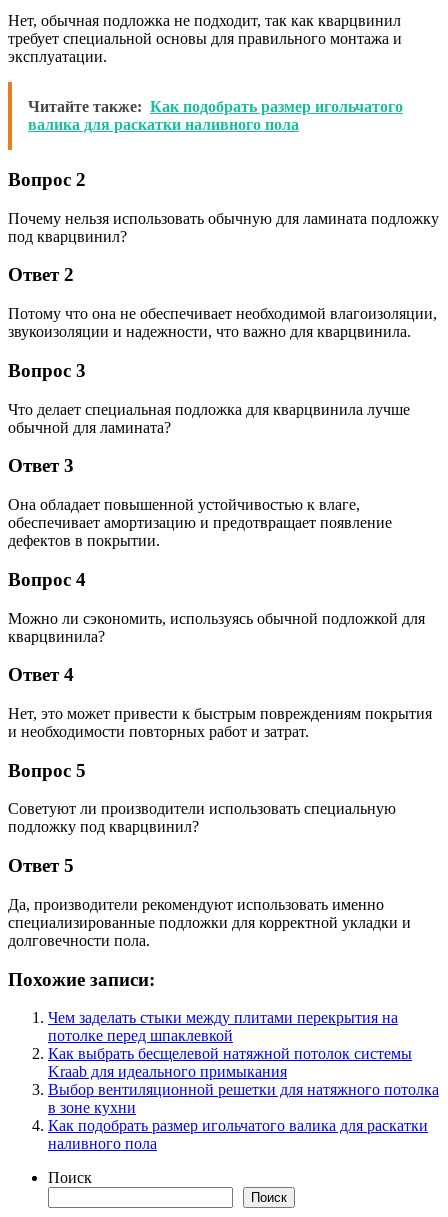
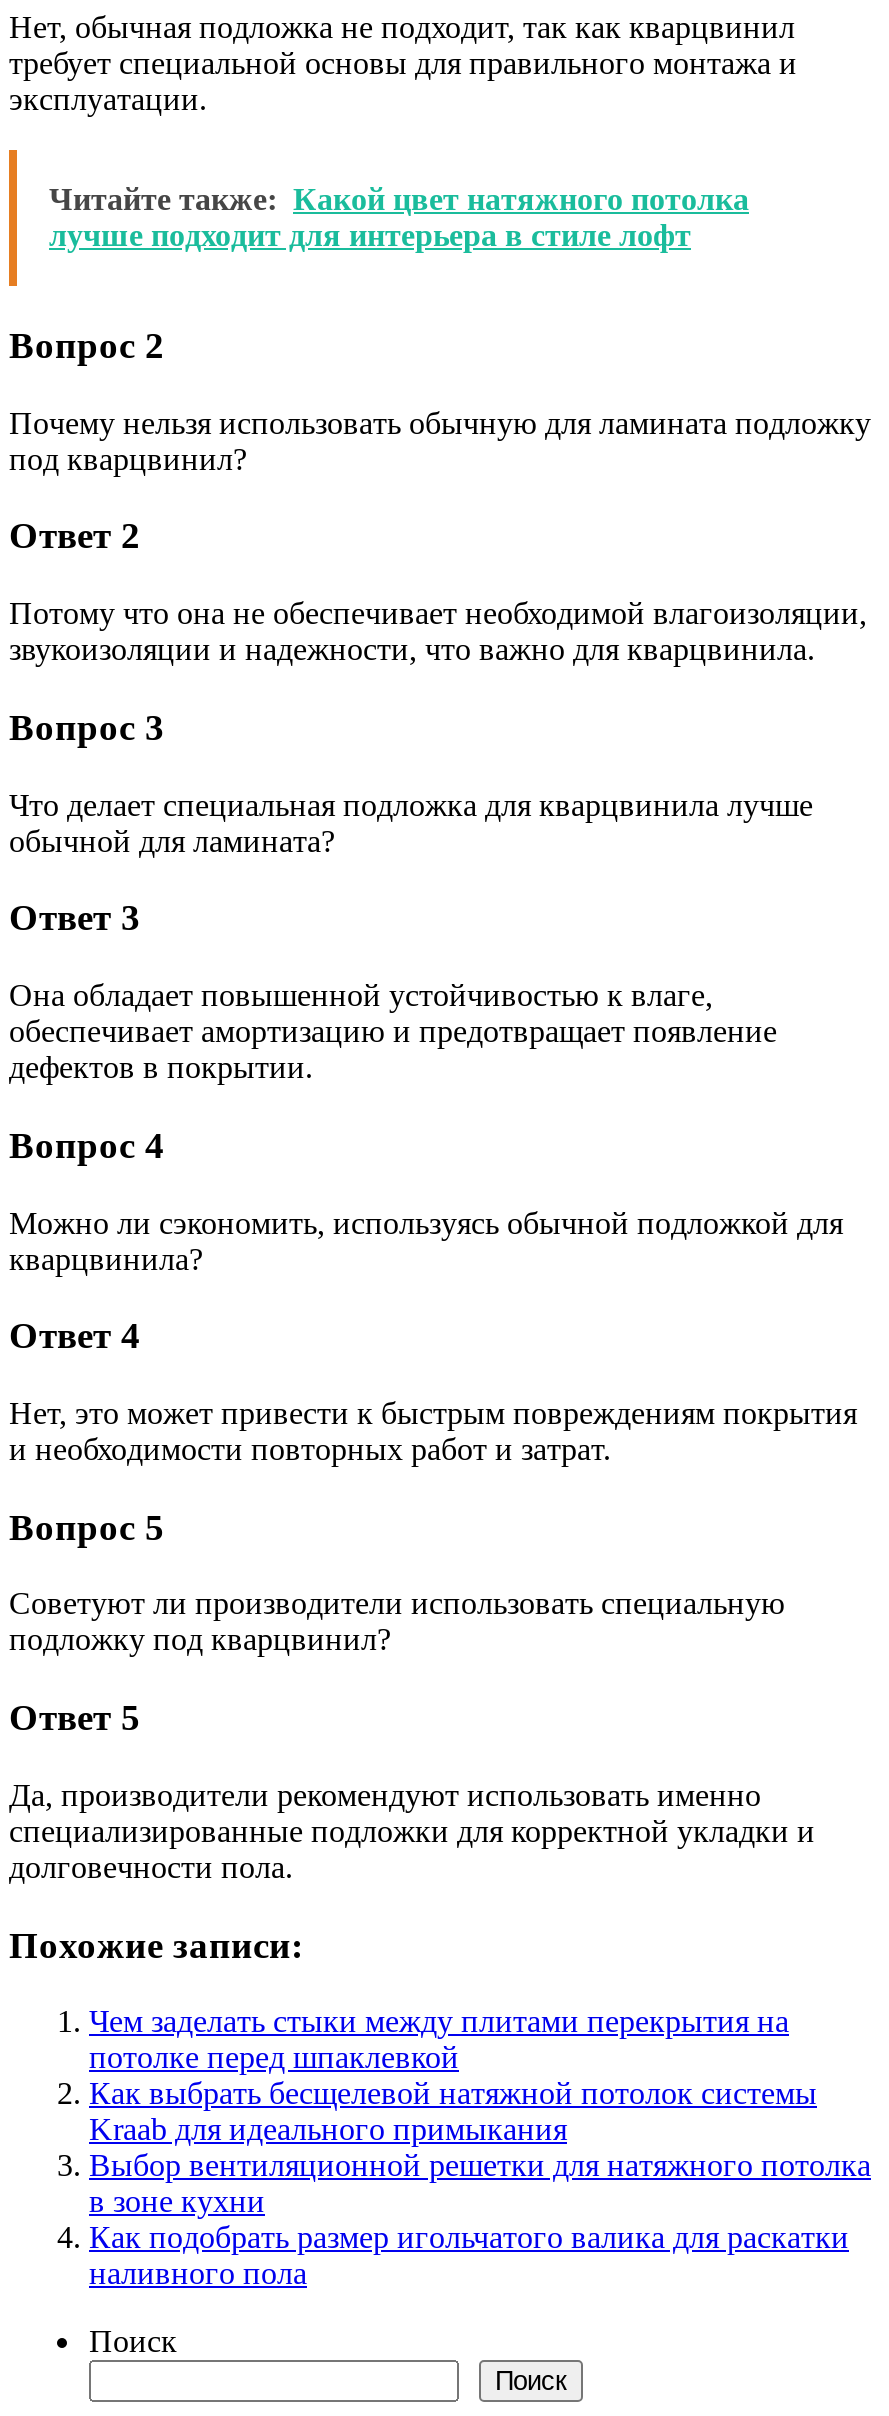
[28,98,403,133] Читайте также: Как подобрать размер игольчатого | валика для раскатки наливного пола -> [49,183,749,253] Читайте также: Какой цвет натяжного потолка | лучше подходит для интерьера в стиле лофт

